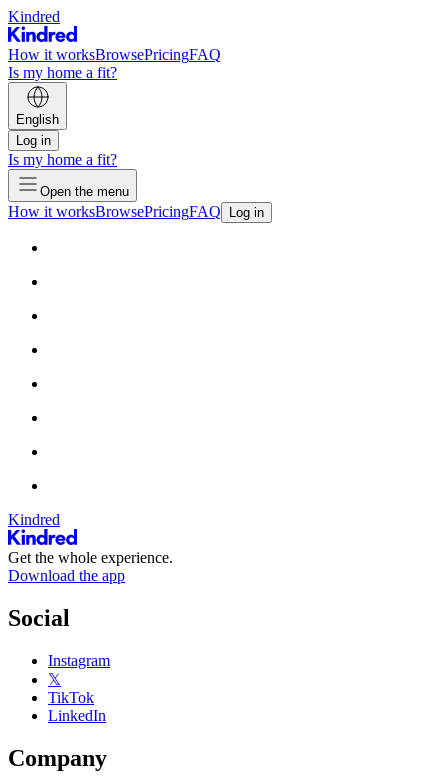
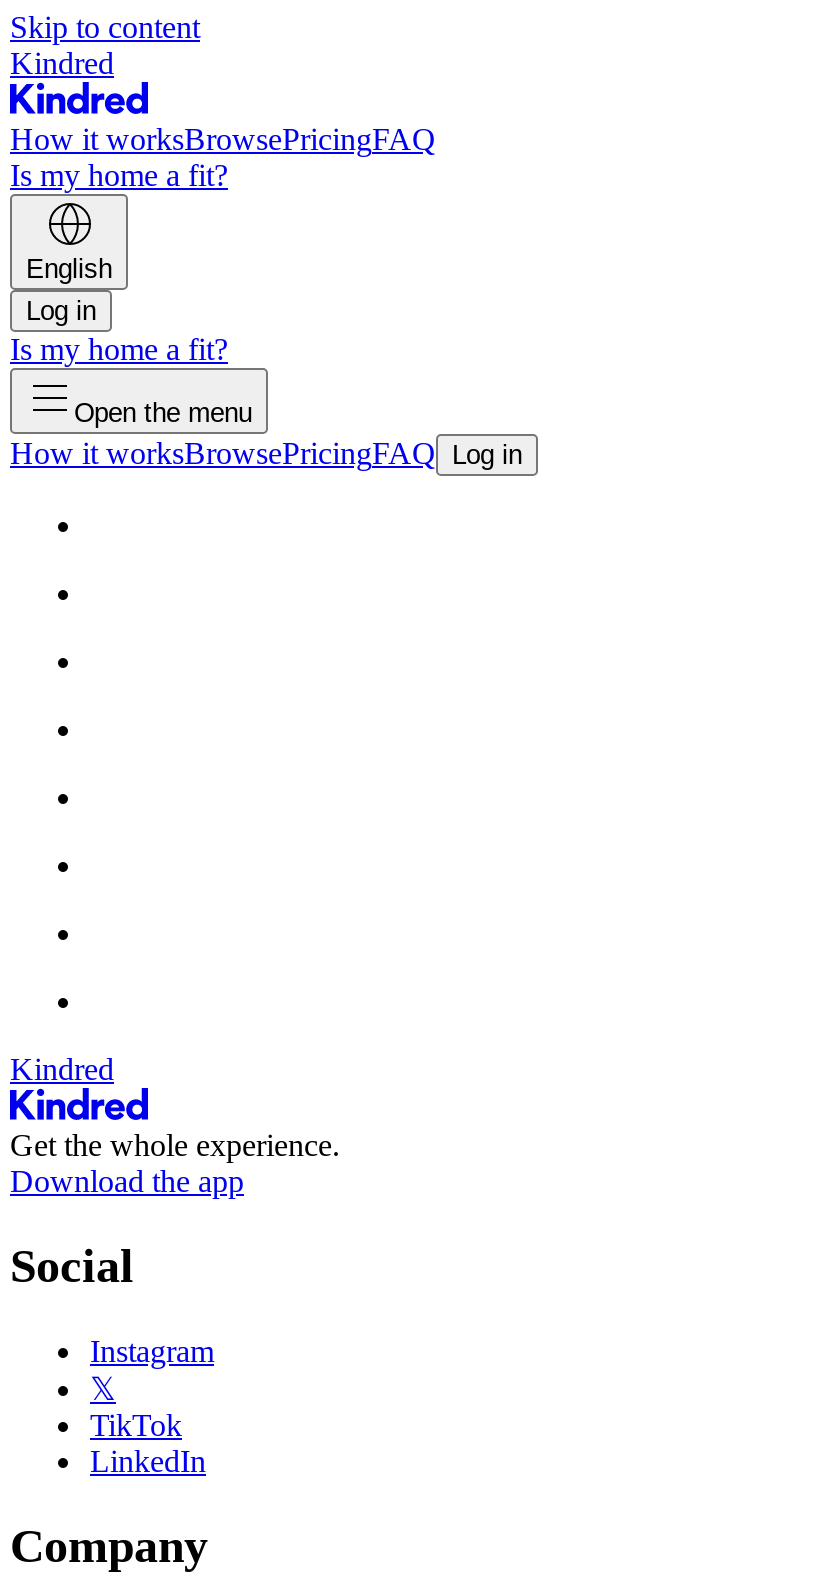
none -> [10,10,200,44] Skip to content

